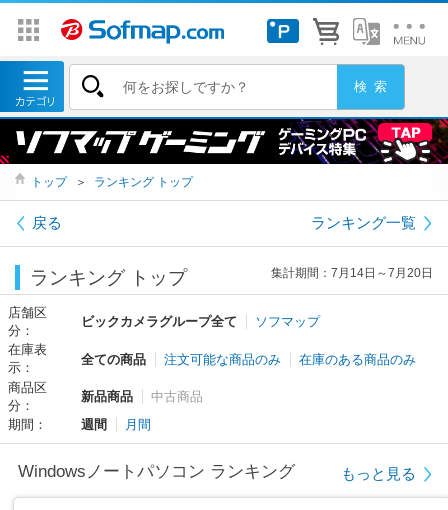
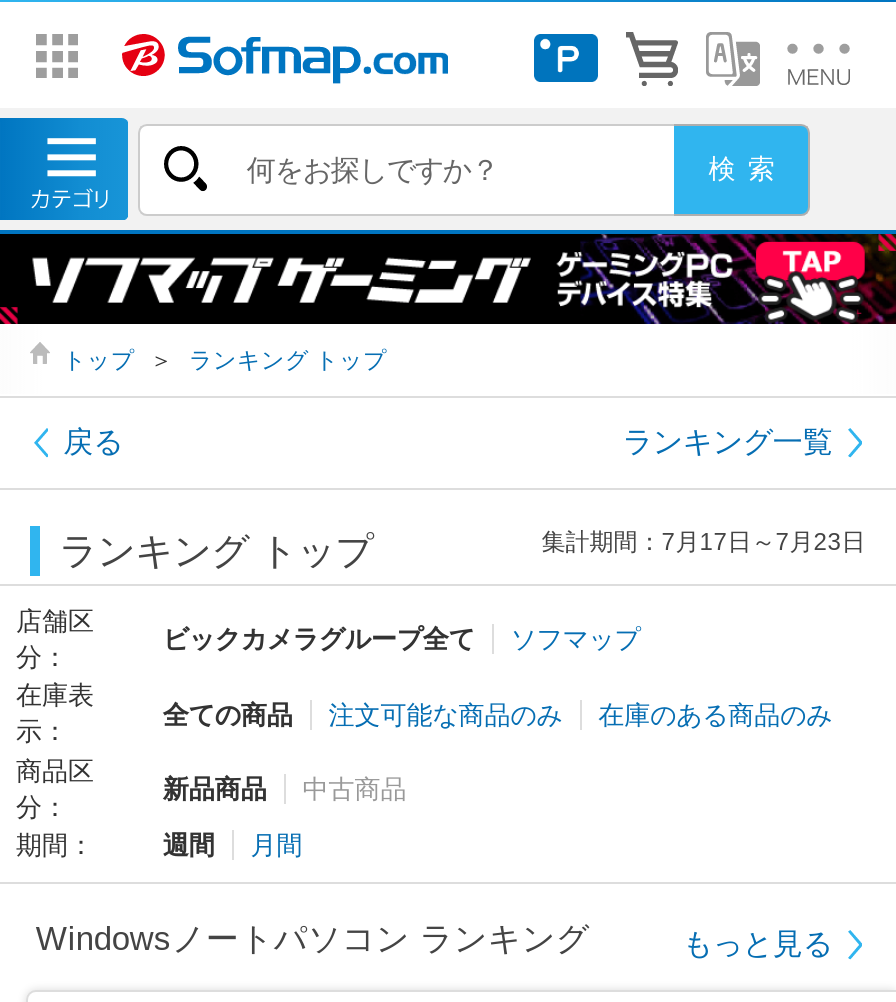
[271,266,433,280] 集計期間：7月14日～7月20日 -> [542,528,866,556] 集計期間：7月17日～7月23日

